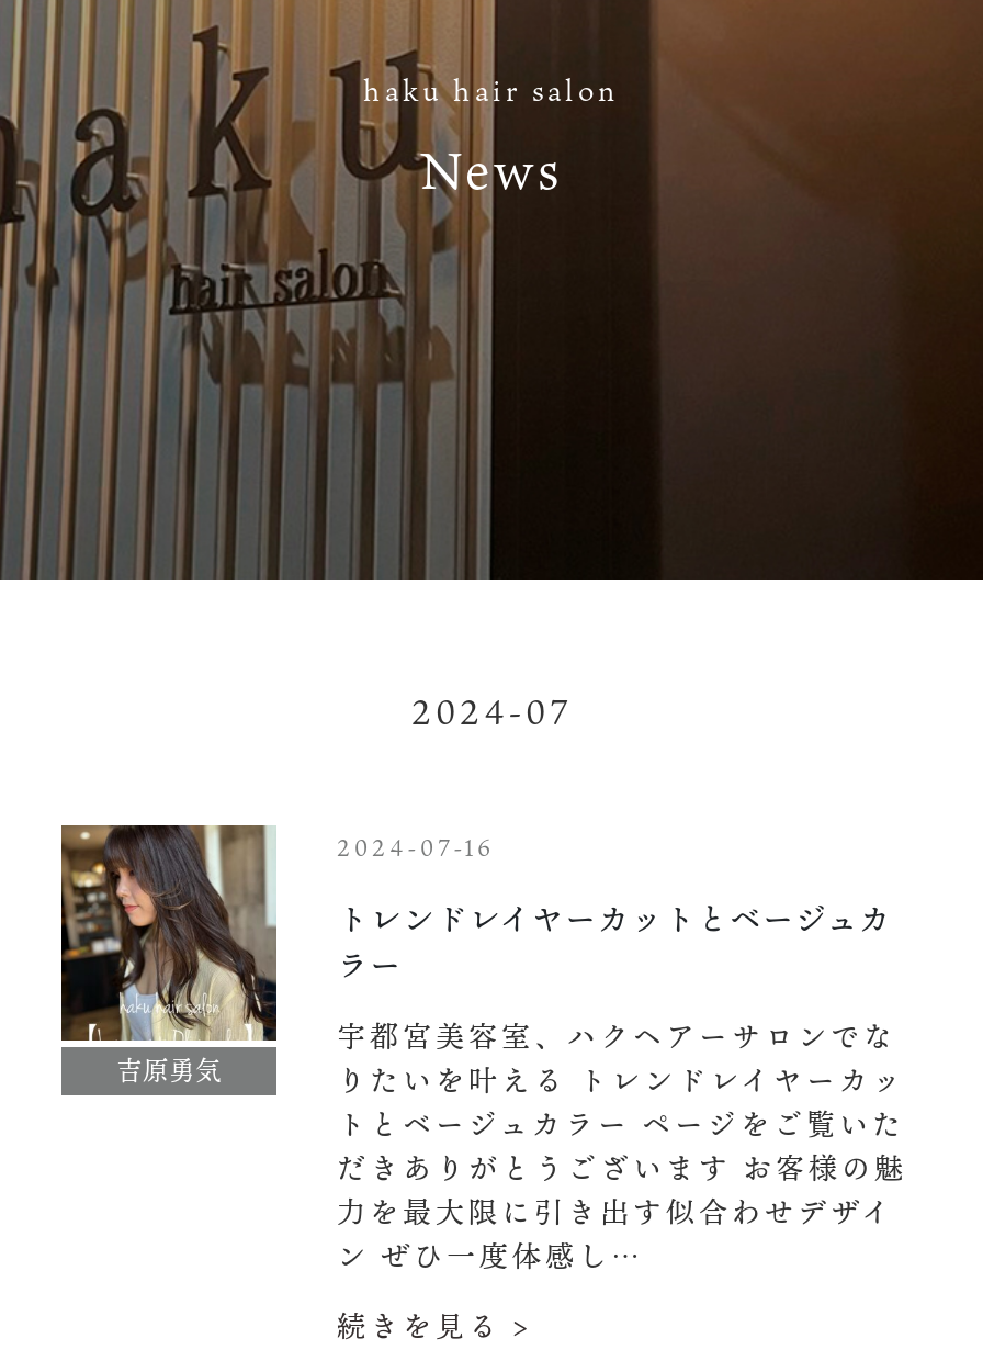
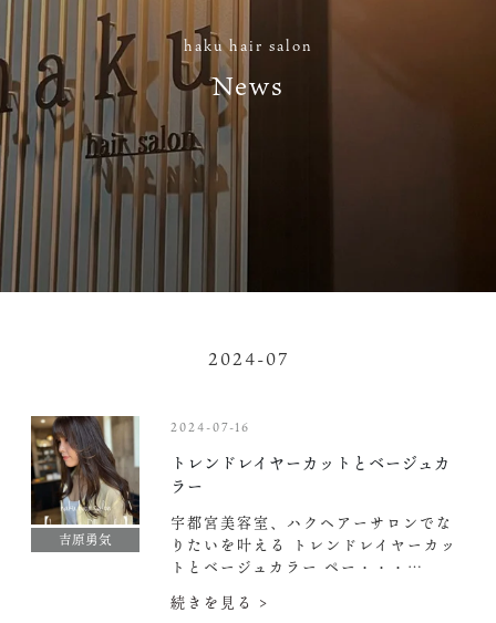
[337,1102,907,1278] トとベージュカラー‍ページをご覧いた | だきありがとうございます お客様の魅 | 力を最大限に引き出す似合わせデザイ | ン ぜひ一度体感し… -> [170,555,423,578] トとベージュカラー‍ペー・・・…

